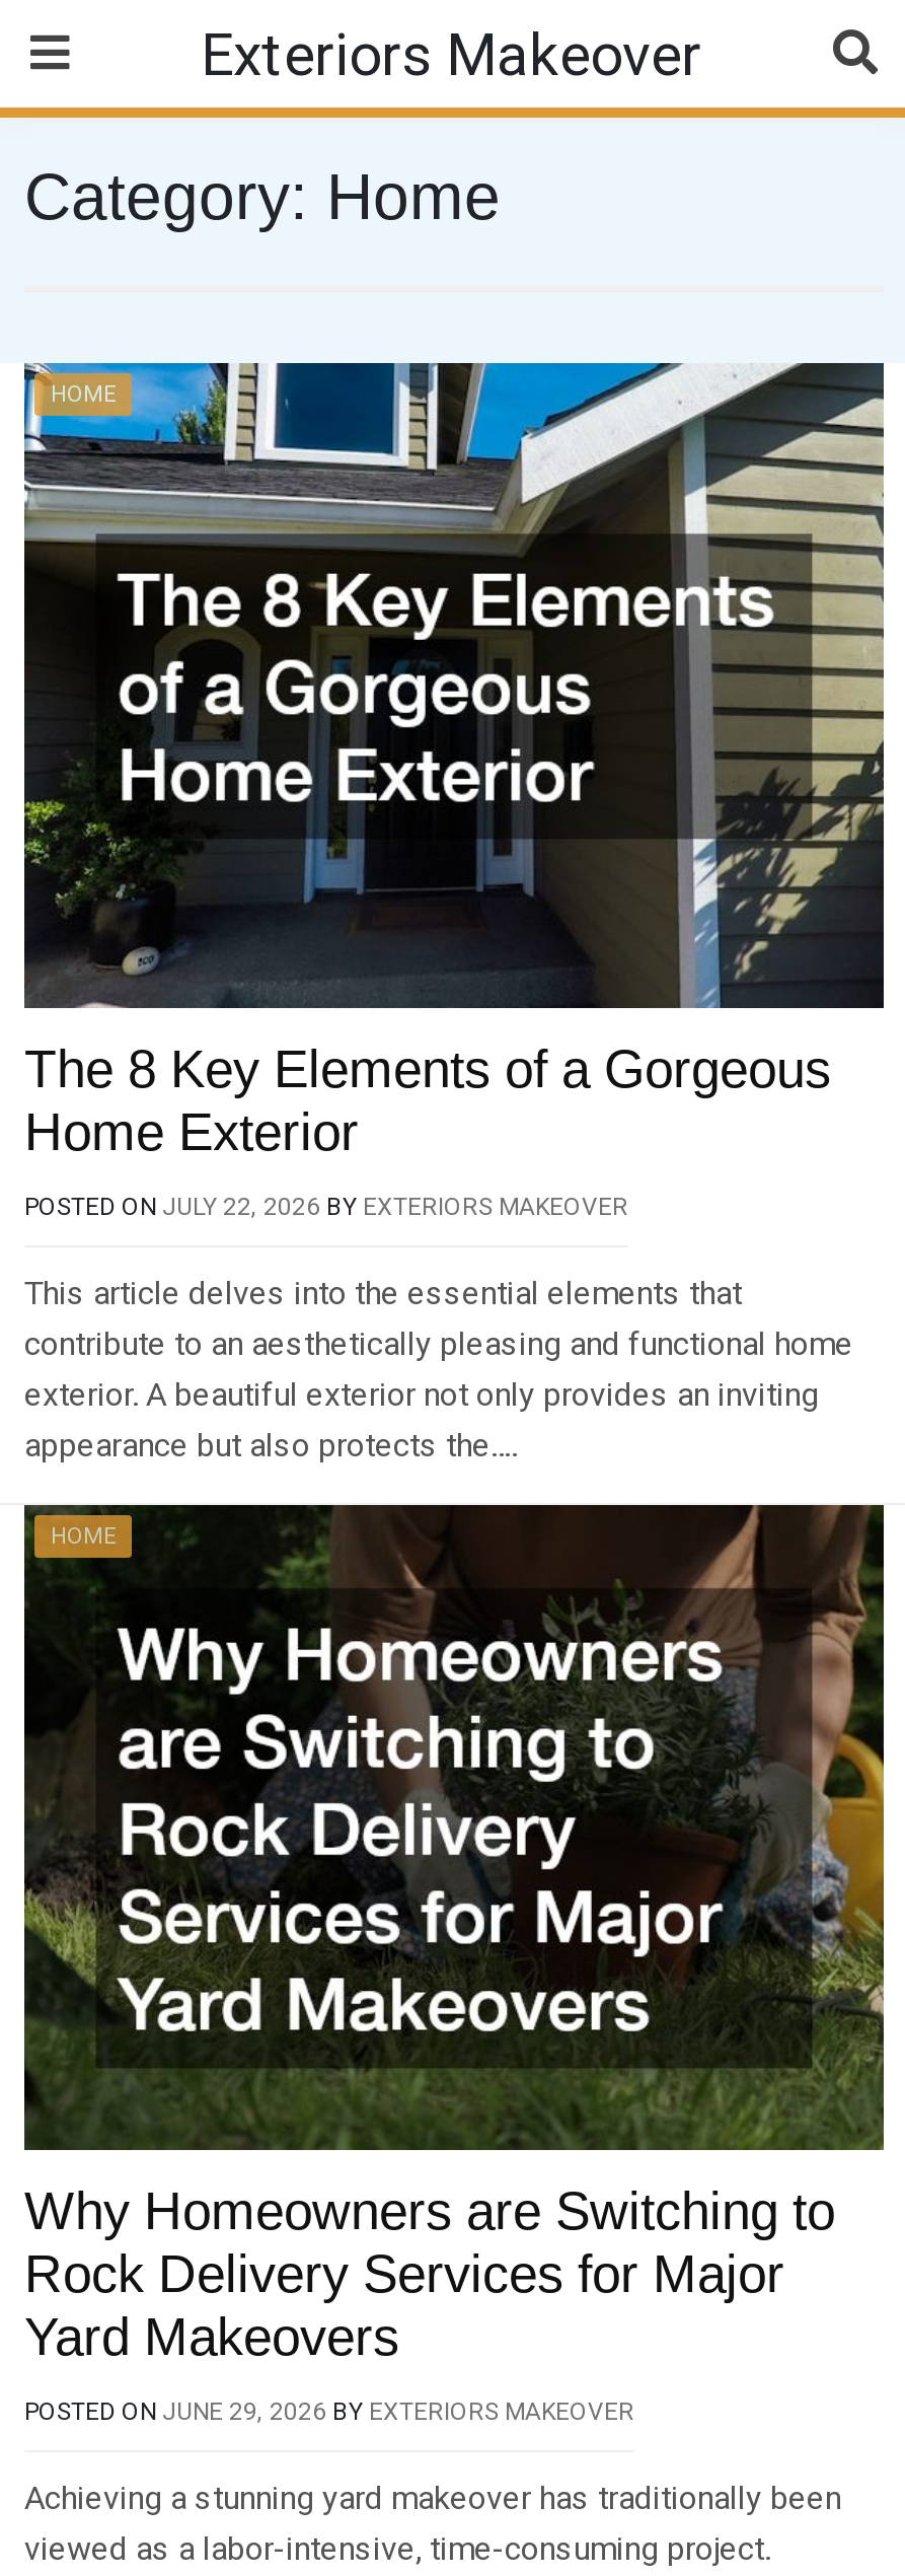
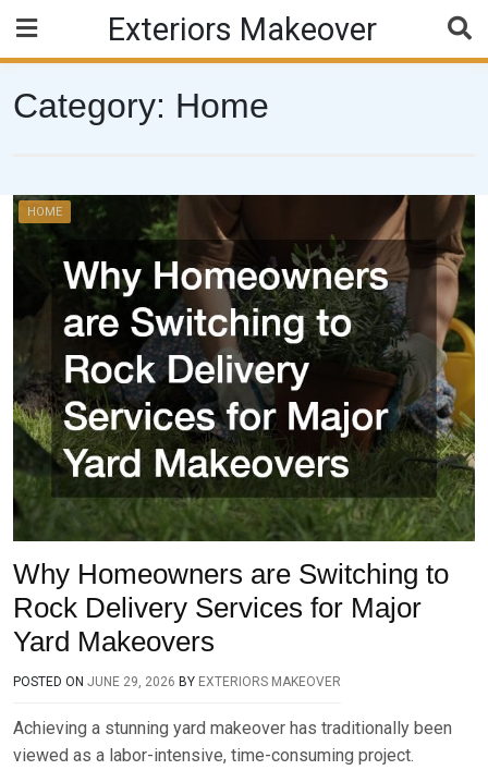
[22,361,886,1010] [image] | HOME -> none
[24,1039,853,1464] The 8 Key Elements of a Gorgeous | Home Exterior | POSTED ON JULY 22, 2026 BY EXTERIORS MAKEOVER | This article delves into the essential elements that | contribute to an aesthetically pleasing and functional home | exterior. A beautiful exterior not only provides an inviting | appearance but also protects the…. -> none

